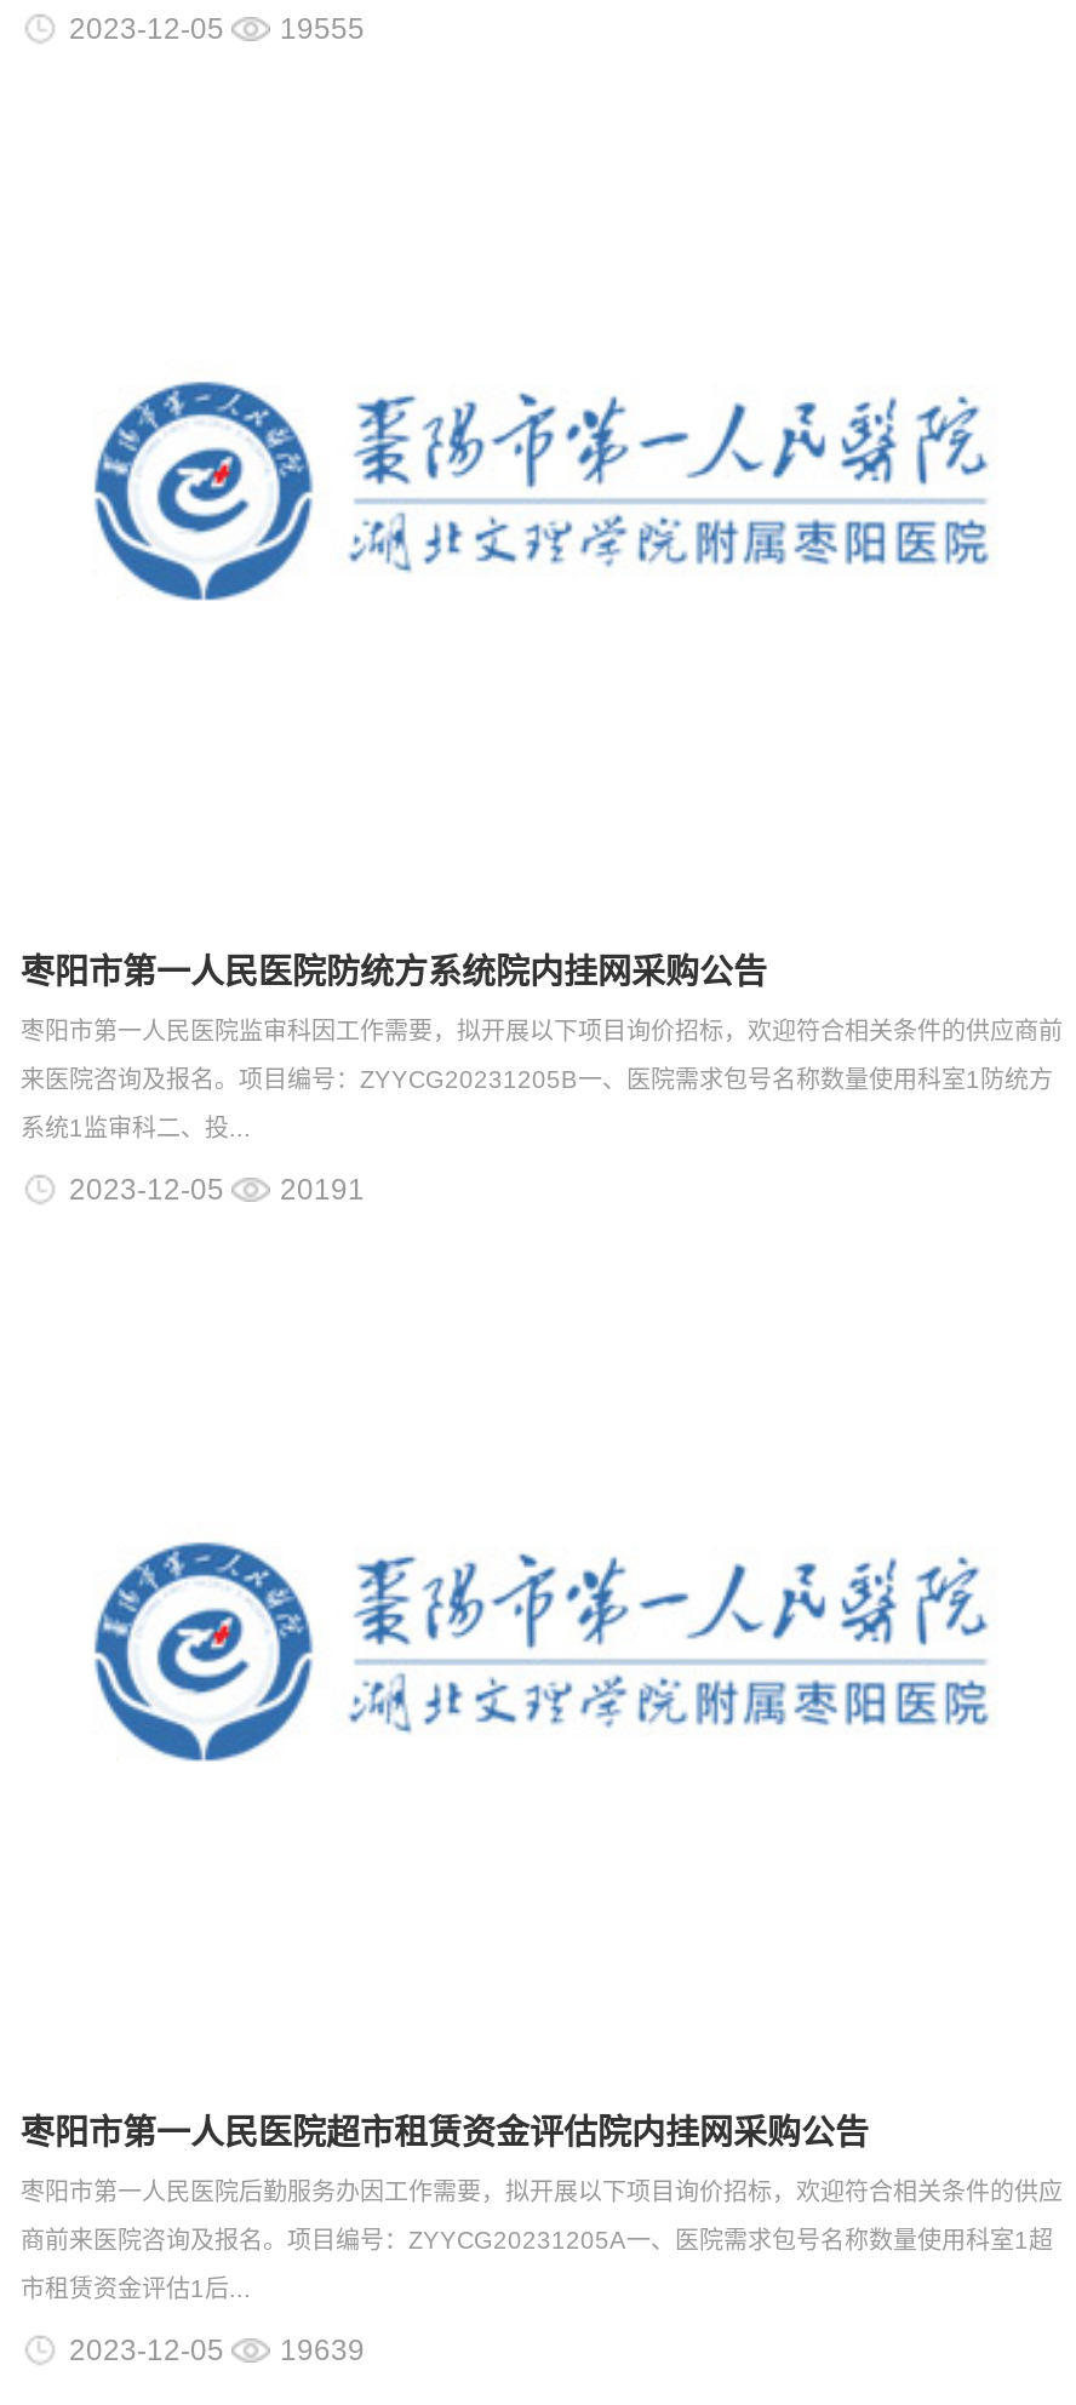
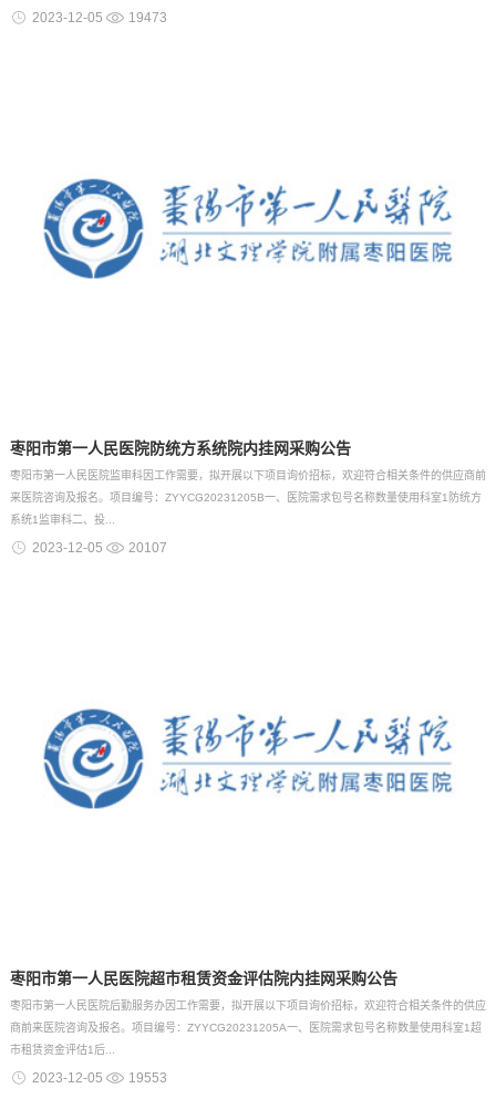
[69,12,365,46] 2023-12-05 19555 -> [32,10,167,25] 2023-12-05 19473
[69,1173,365,1207] 2023-12-05 20191 -> [32,540,167,556] 2023-12-05 20107
[69,2334,365,2367] 2023-12-05 19639 -> [32,1070,167,1086] 2023-12-05 19553

